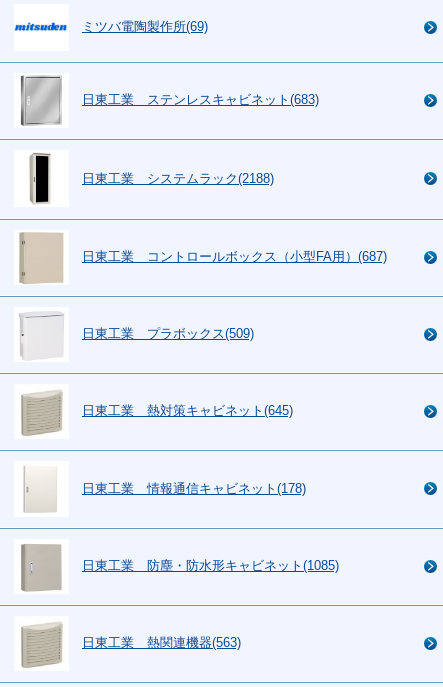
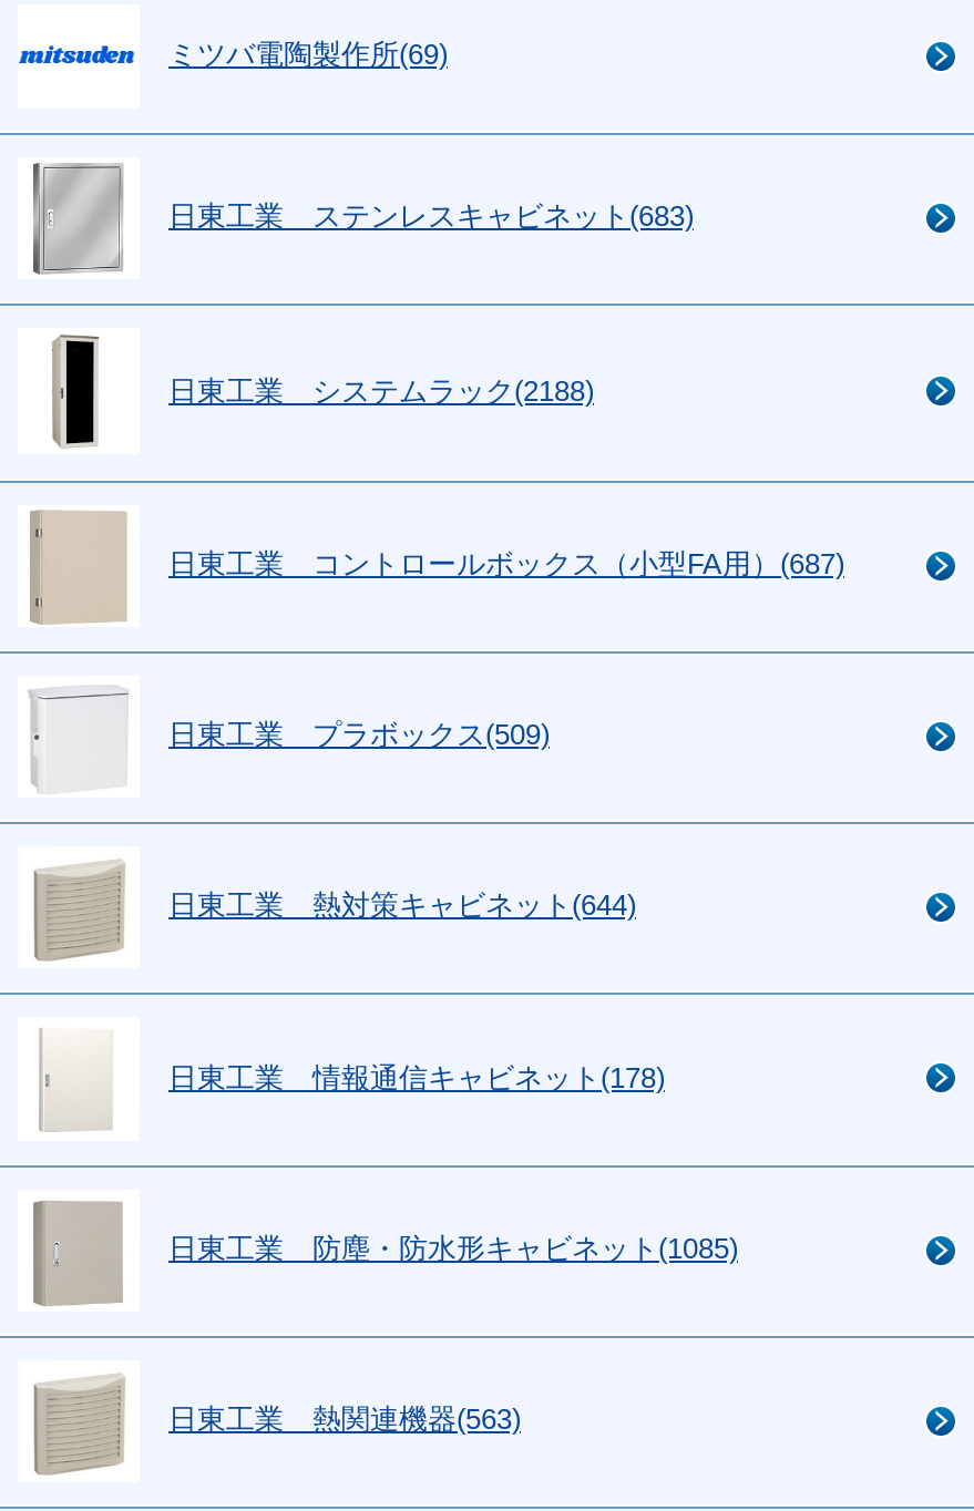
[82,402,293,417] 日東工業 熱対策キャビネット(645) -> [168,887,636,921] 日東工業 熱対策キャビネット(644)

